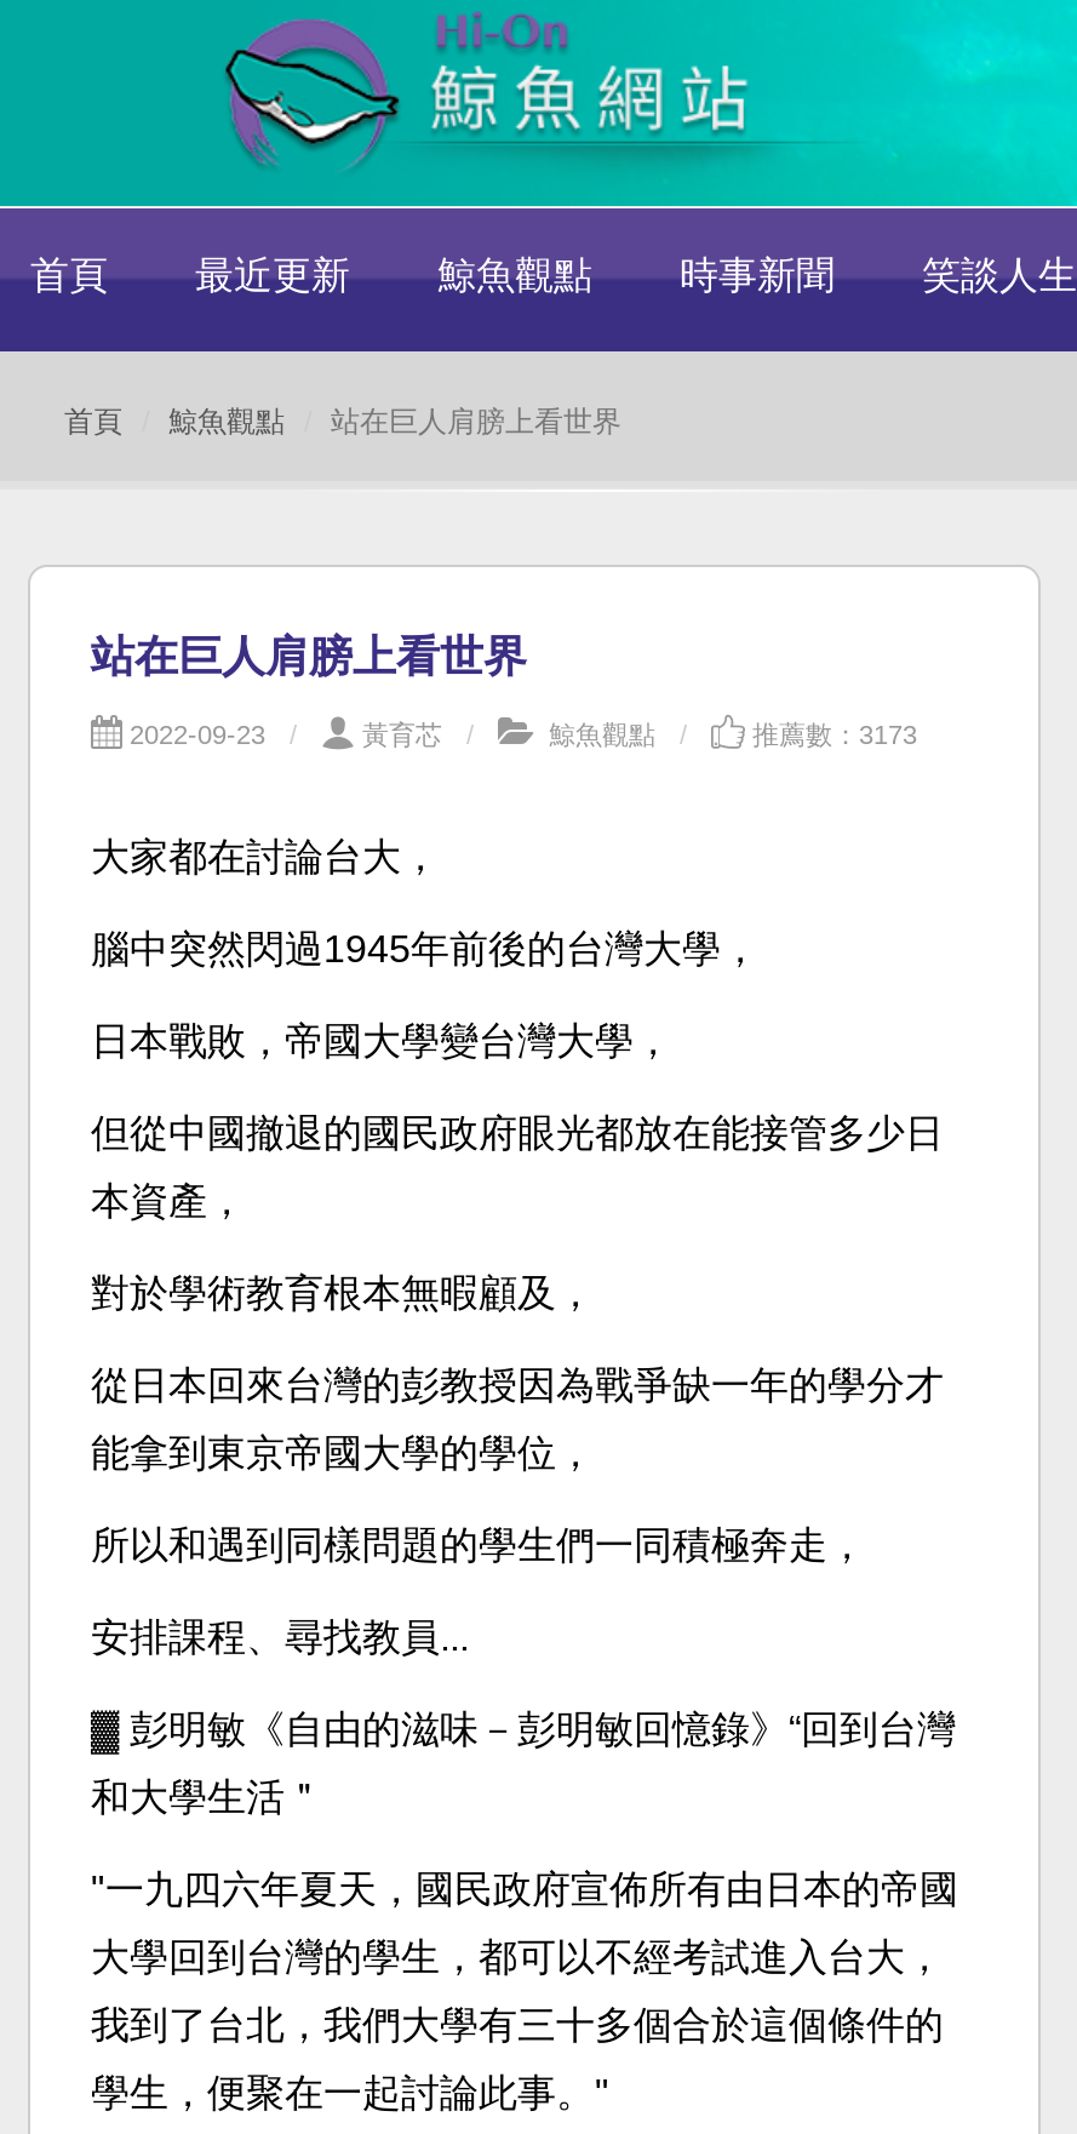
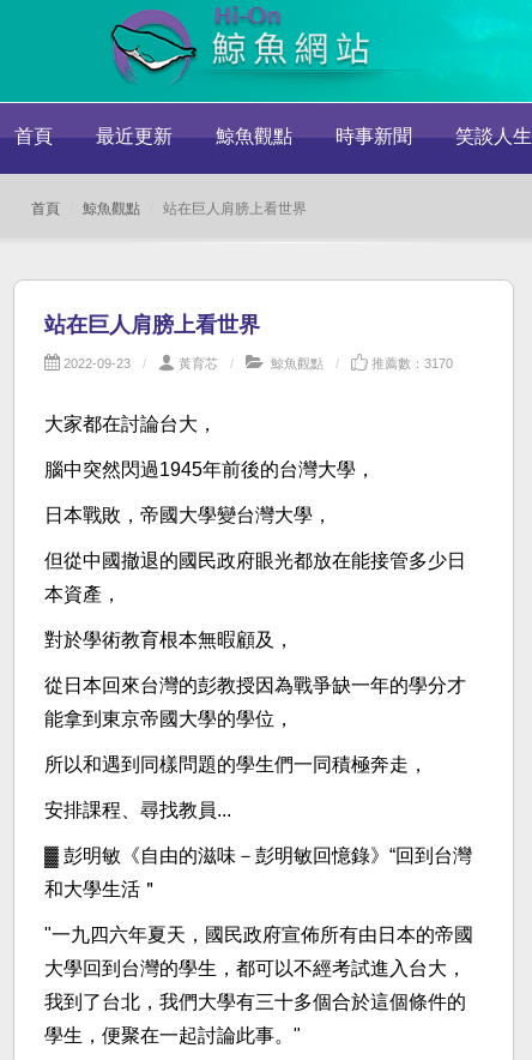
[752,720,917,749] 推薦數：3173 -> [371,356,453,371] 推薦數：3170

